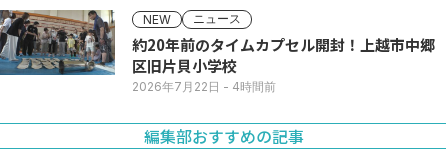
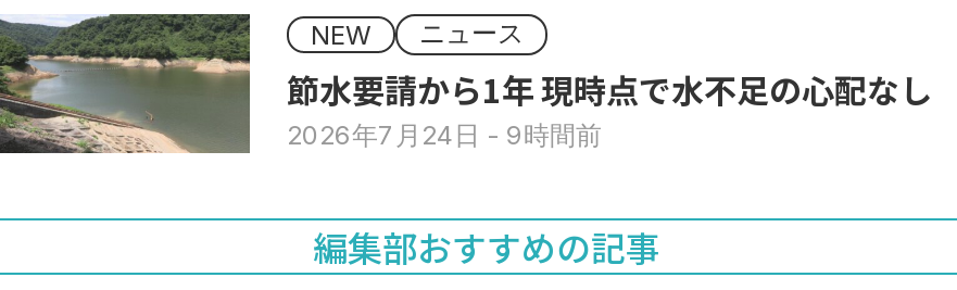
[3,9,435,94] [image] | 約20年前のタイムカプセル開封！上越市中郷 | 区旧片貝小学校 | 2026年7月22日- 4時間前 -> [7,13,932,156] [image] | 節水要請から1年 現時点で水不足の心配なし | 2026年7月24日- 9時間前

